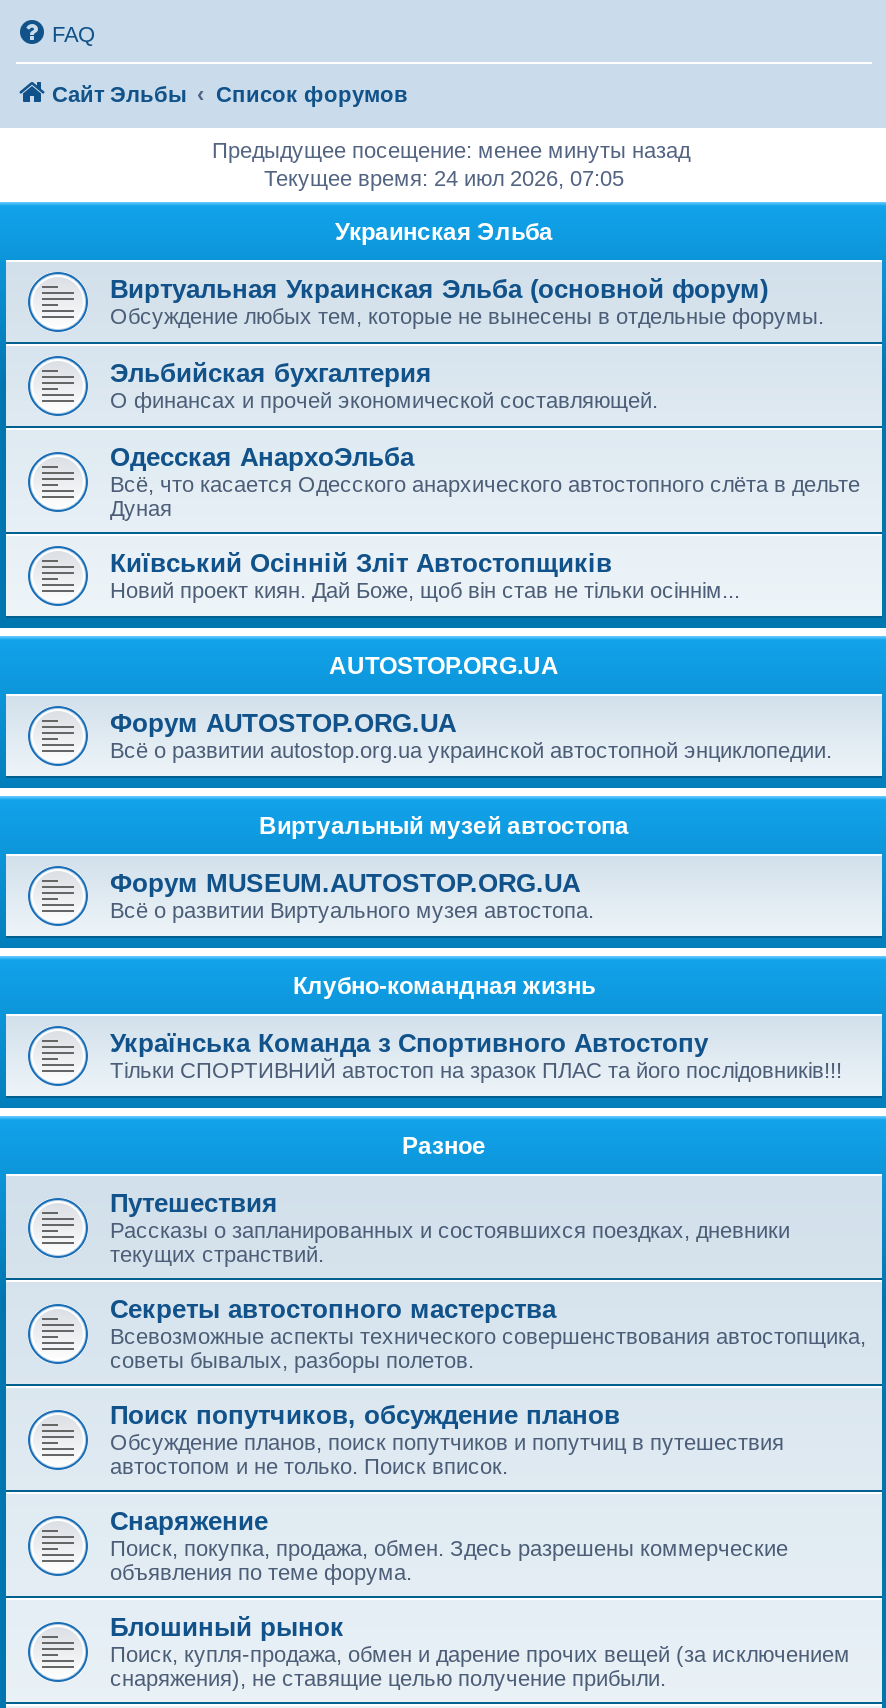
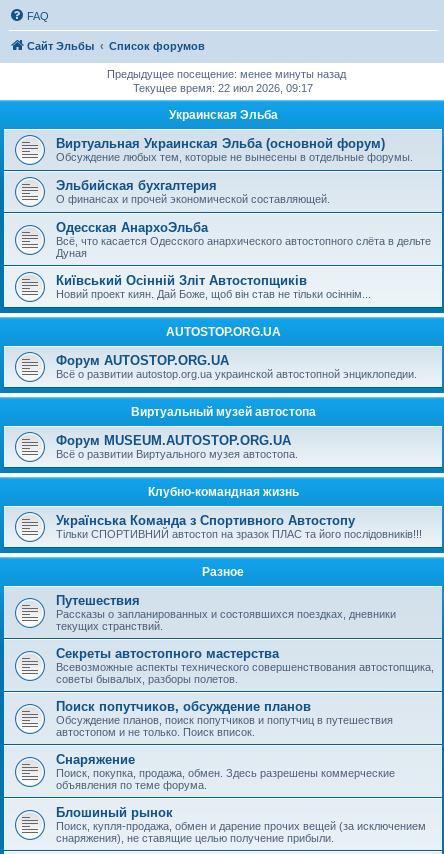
[264,166,624,190] Текущее время: 24 июл 2026, 07:05 -> [133,82,313,94] Текущее время: 22 июл 2026, 09:17

